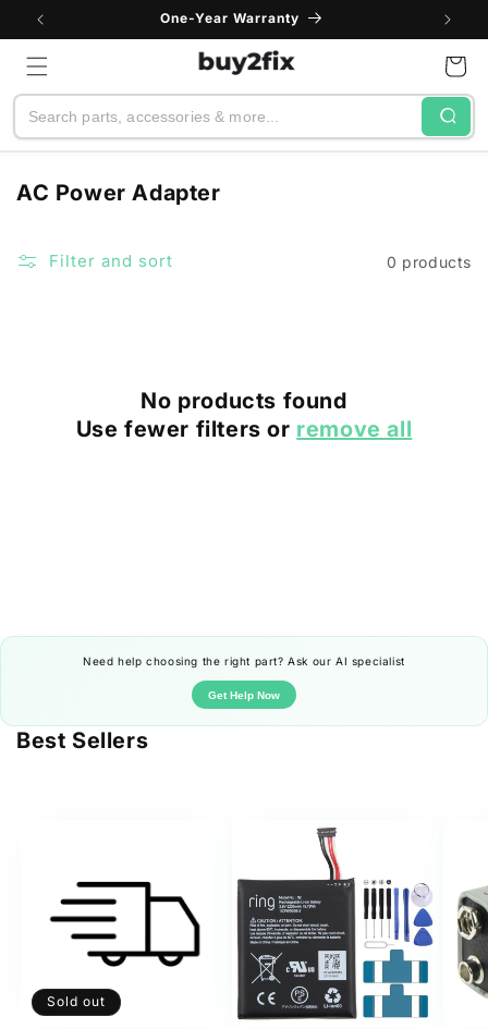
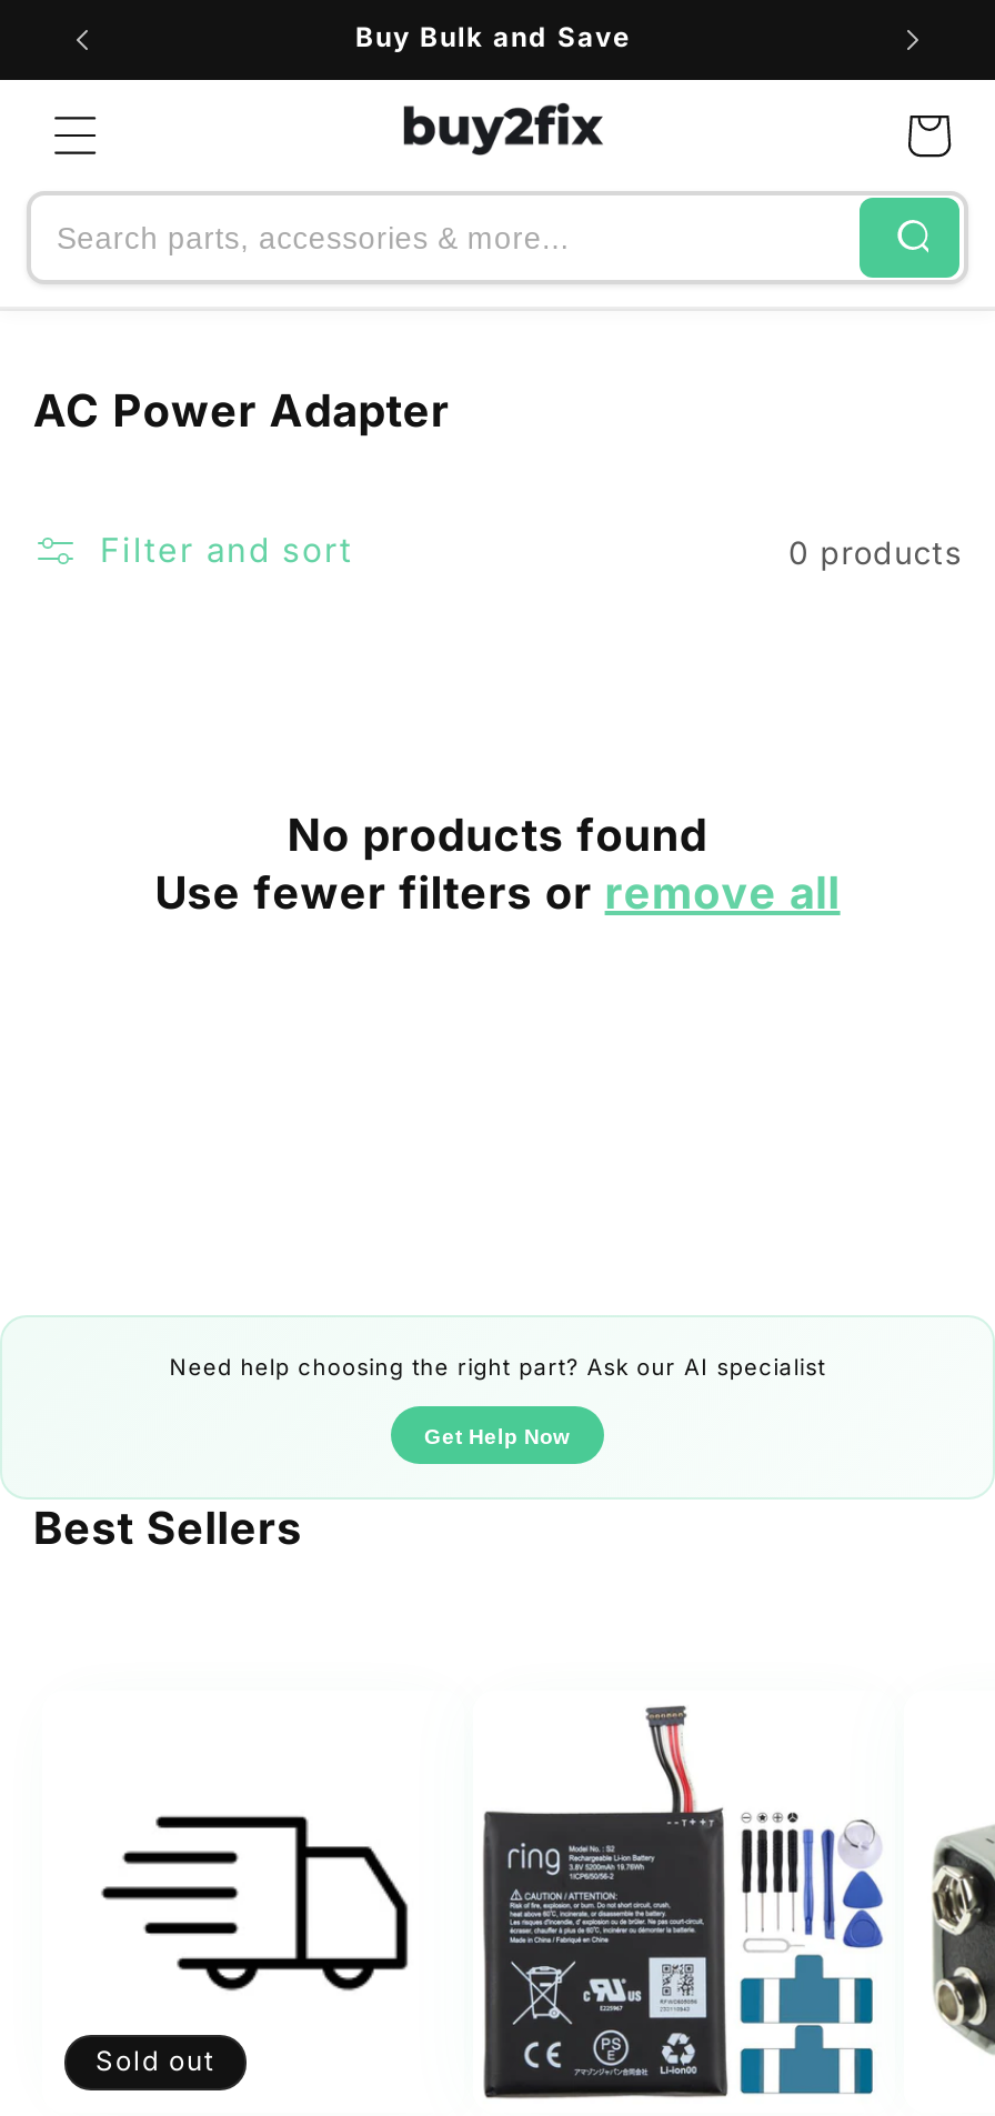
[160,10,299,26] One-Year Warranty -> [355,20,631,53] Buy Bulk and Save

